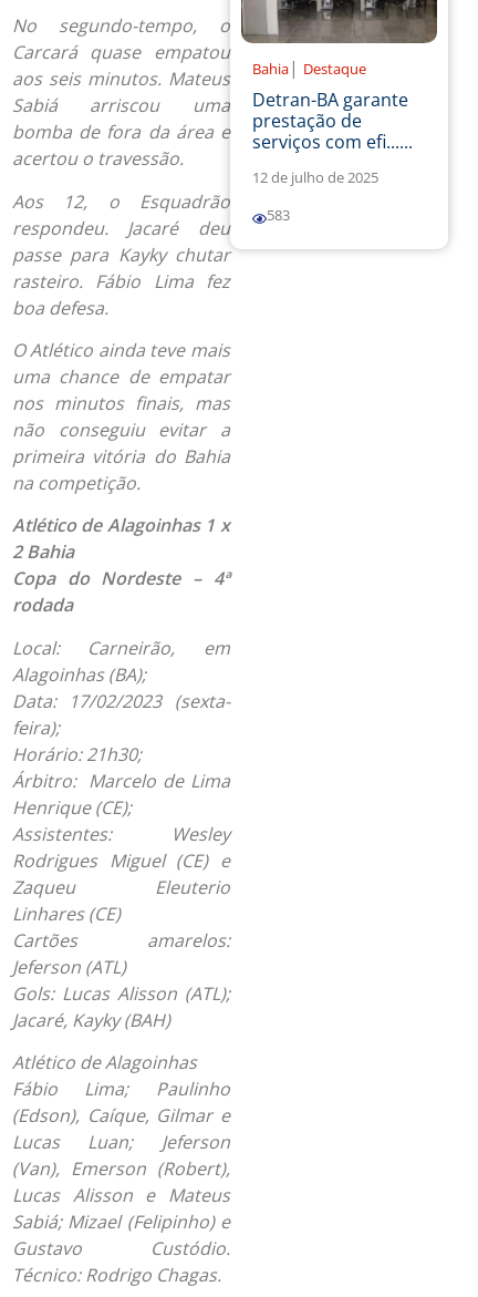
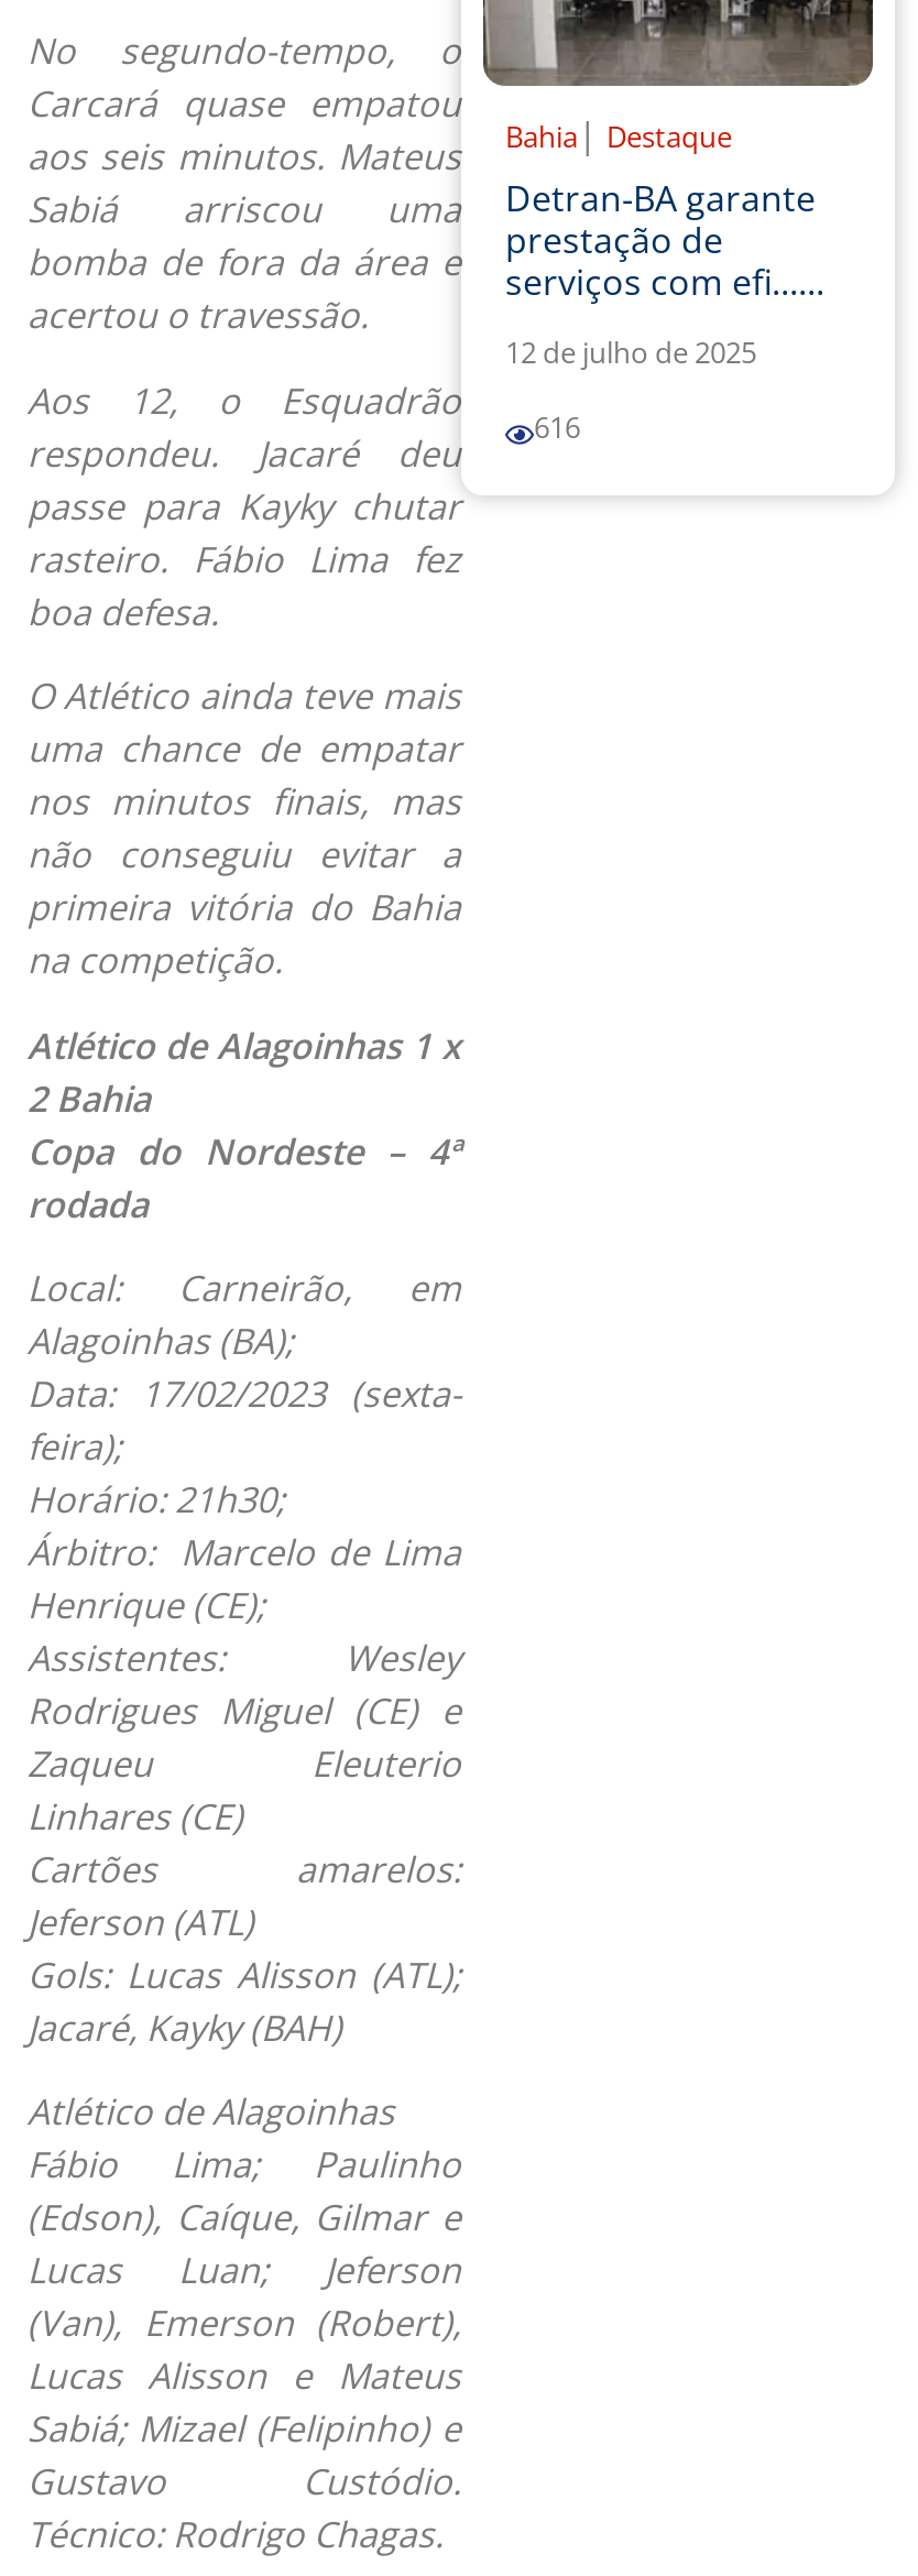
[267,205,290,225] 583 -> [534,407,580,447] 616

